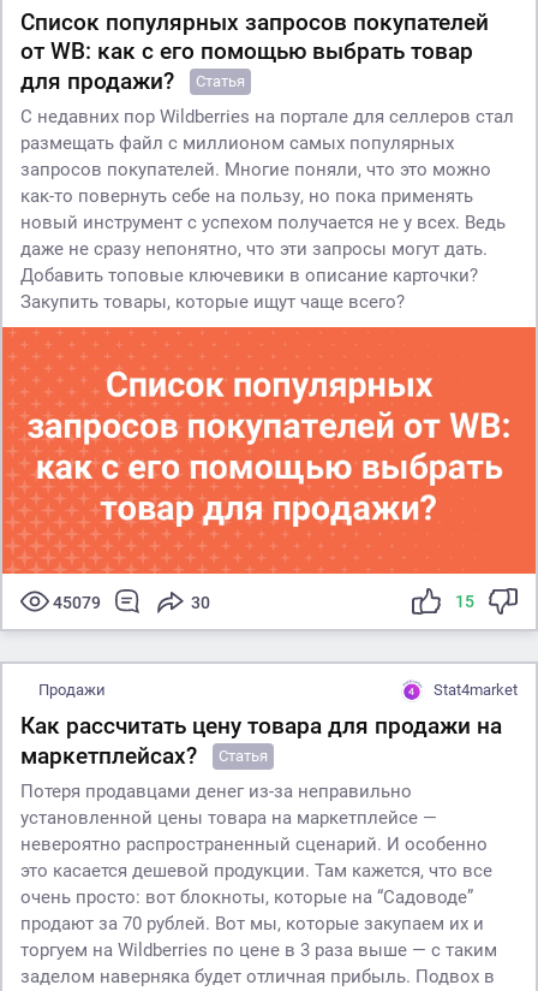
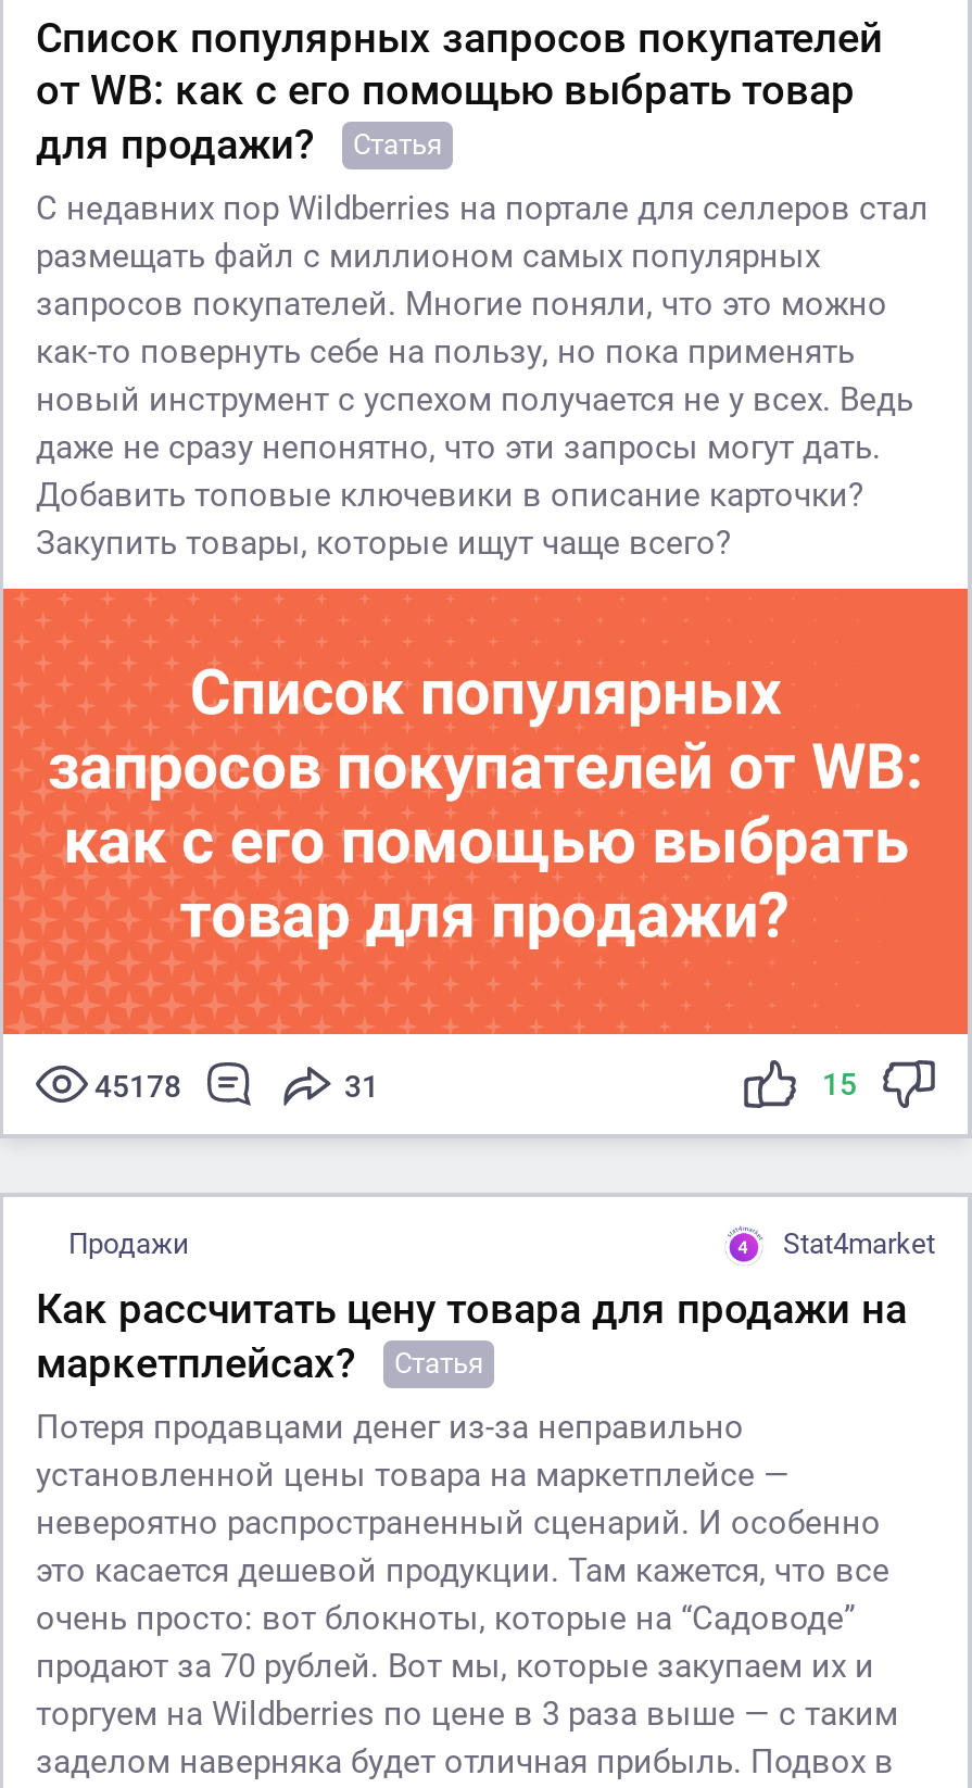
[53,593,101,612] 45079 -> [94,1068,181,1103] 45178
[191,593,210,612] 30 -> [344,1068,379,1103] 31

